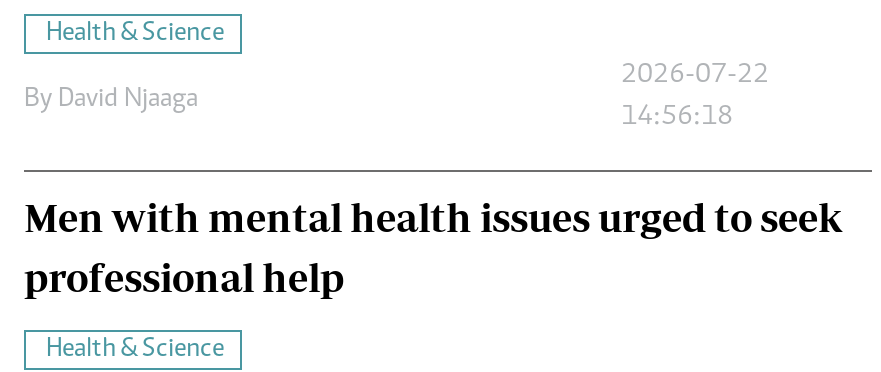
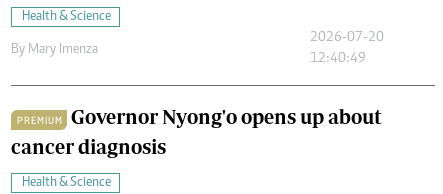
[621,61,769,89] 2026-07-22 -> [310,31,384,45] 2026-07-20
[24,85,198,113] By David Njaaga -> [11,43,98,57] By Mary Imenza
[621,103,733,131] 14:56:18 -> [310,52,366,66] 12:40:49
[24,193,842,299] Men with mental health issues urged to seek | professional help -> [11,105,382,158] PREMIUM | Governor Nyong'o opens up about | cancer diagnosis

